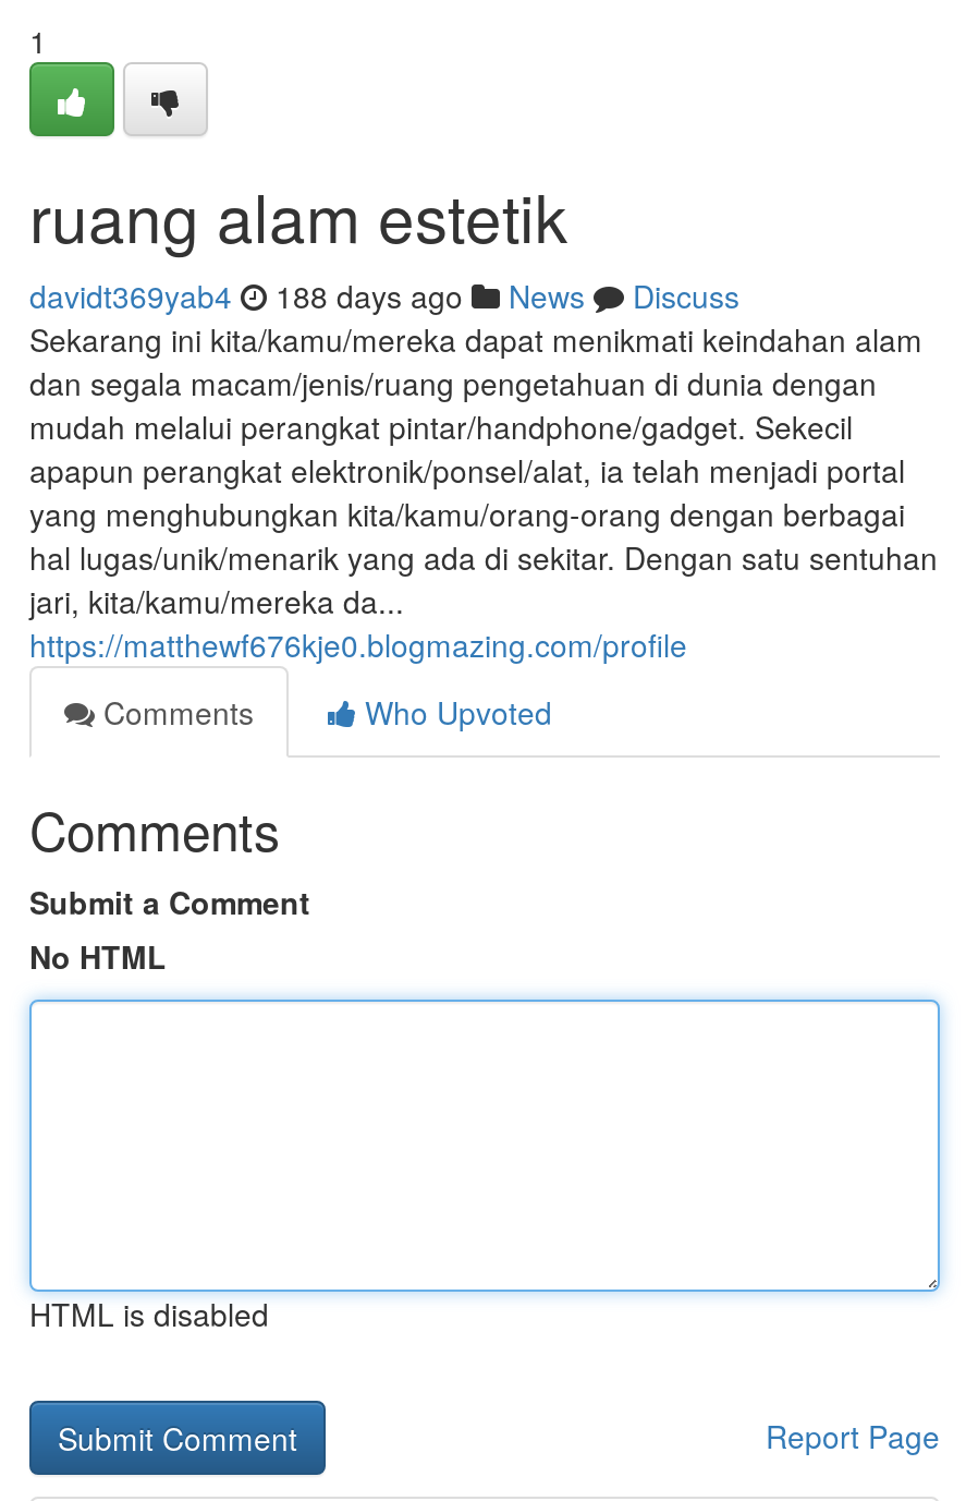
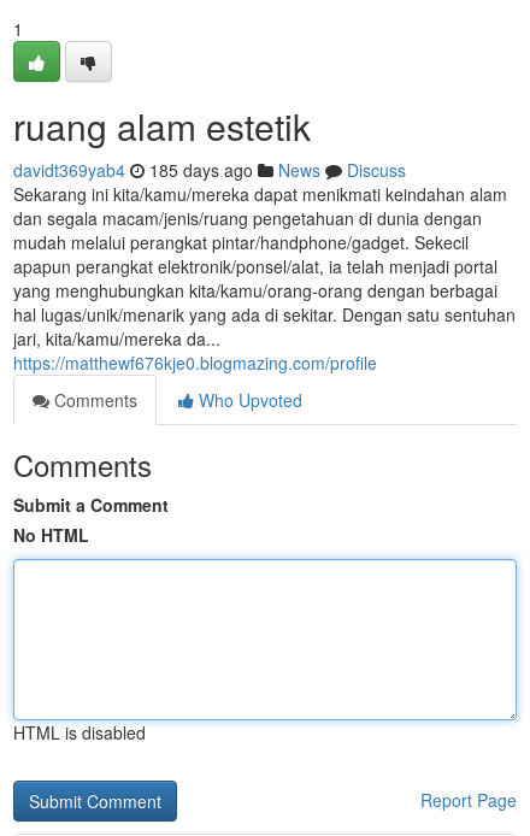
[29,274,739,317] davidt369yab4 188 days ago News Discuss -> [13,158,406,182] davidt369yab4 185 days ago News Discuss

